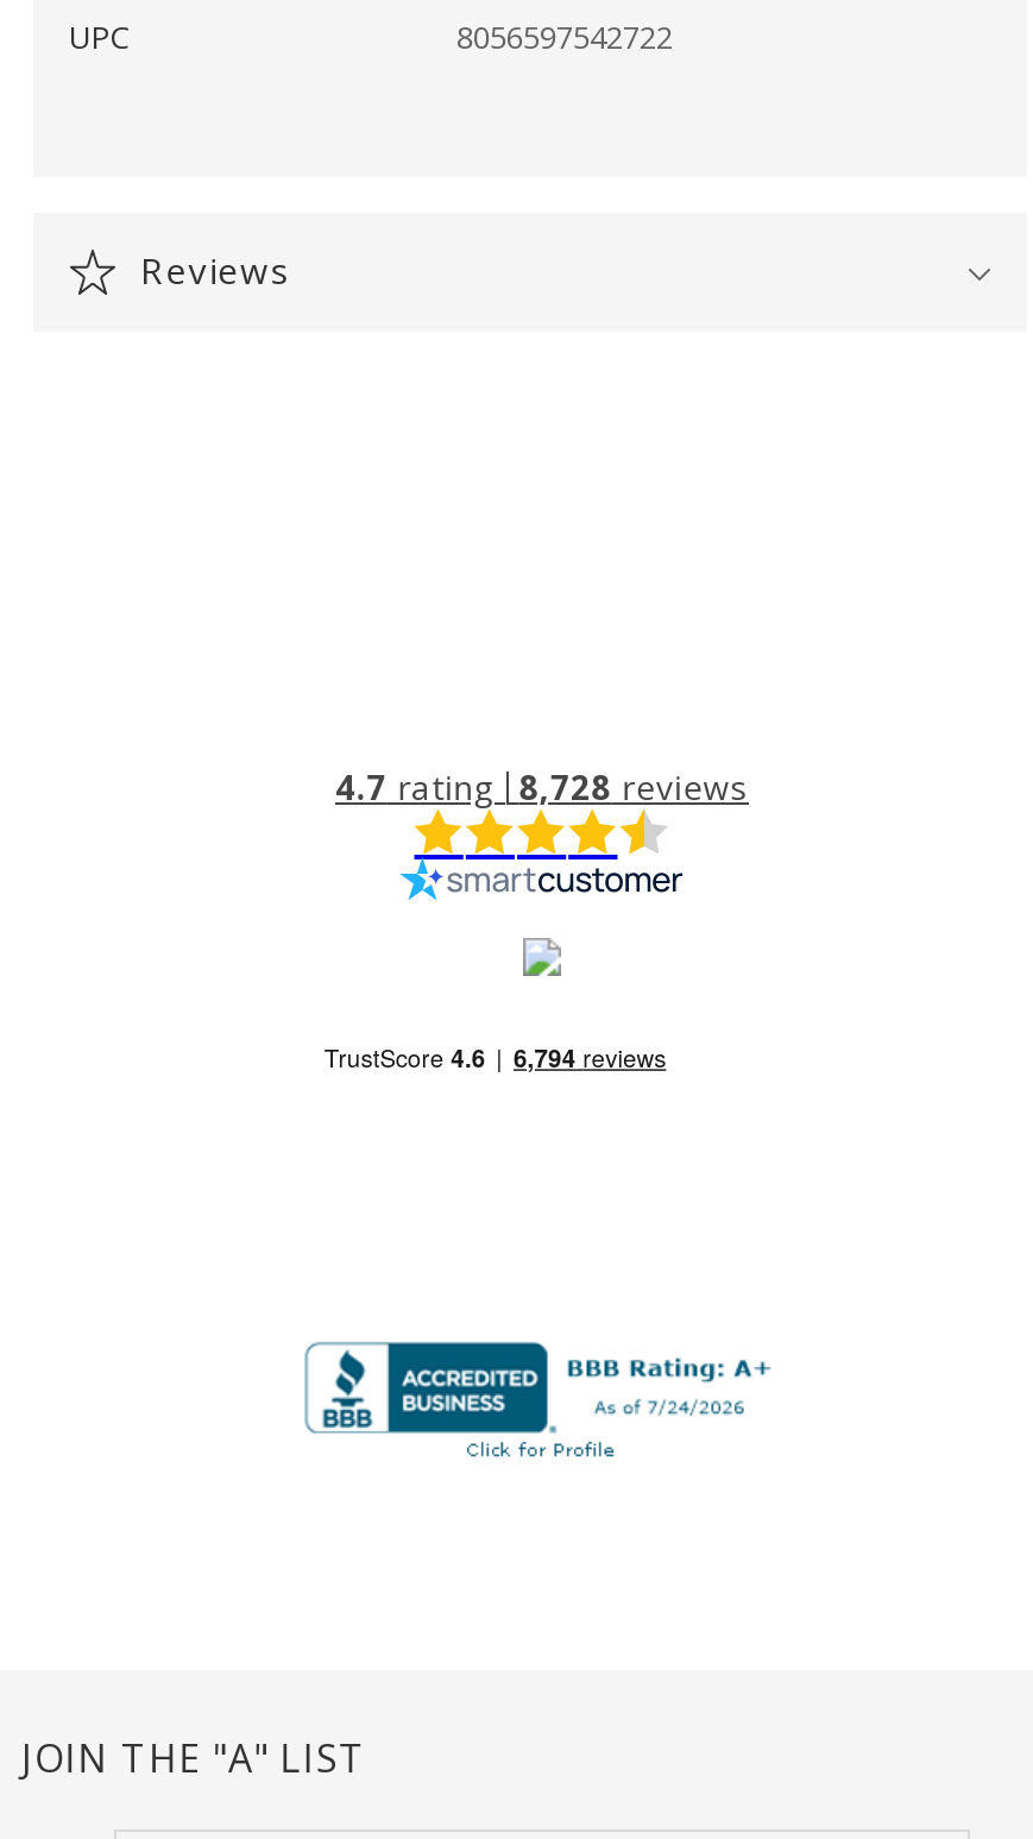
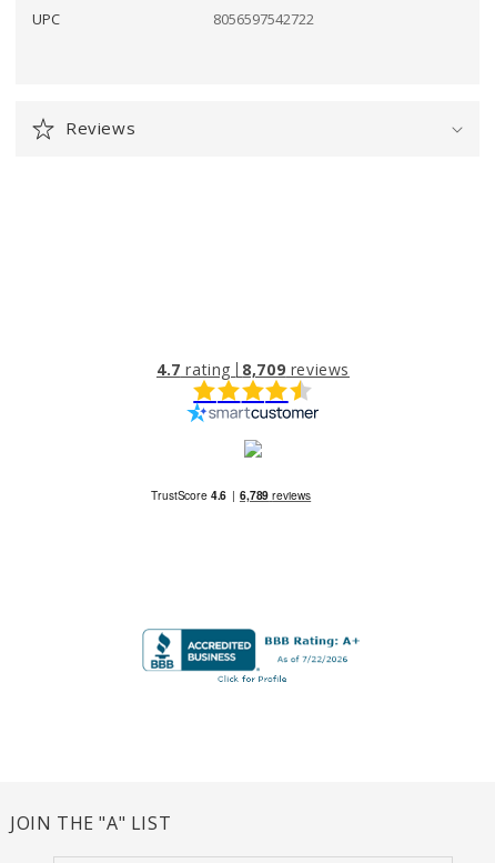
[335,765,749,810] 4.7 rating 8,728 reviews -> [156,359,350,380] 4.7 rating 8,709 reviews

